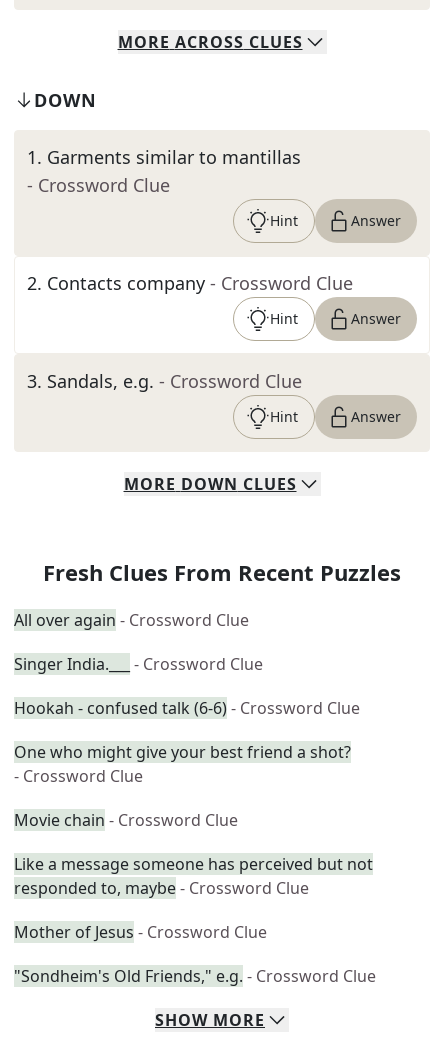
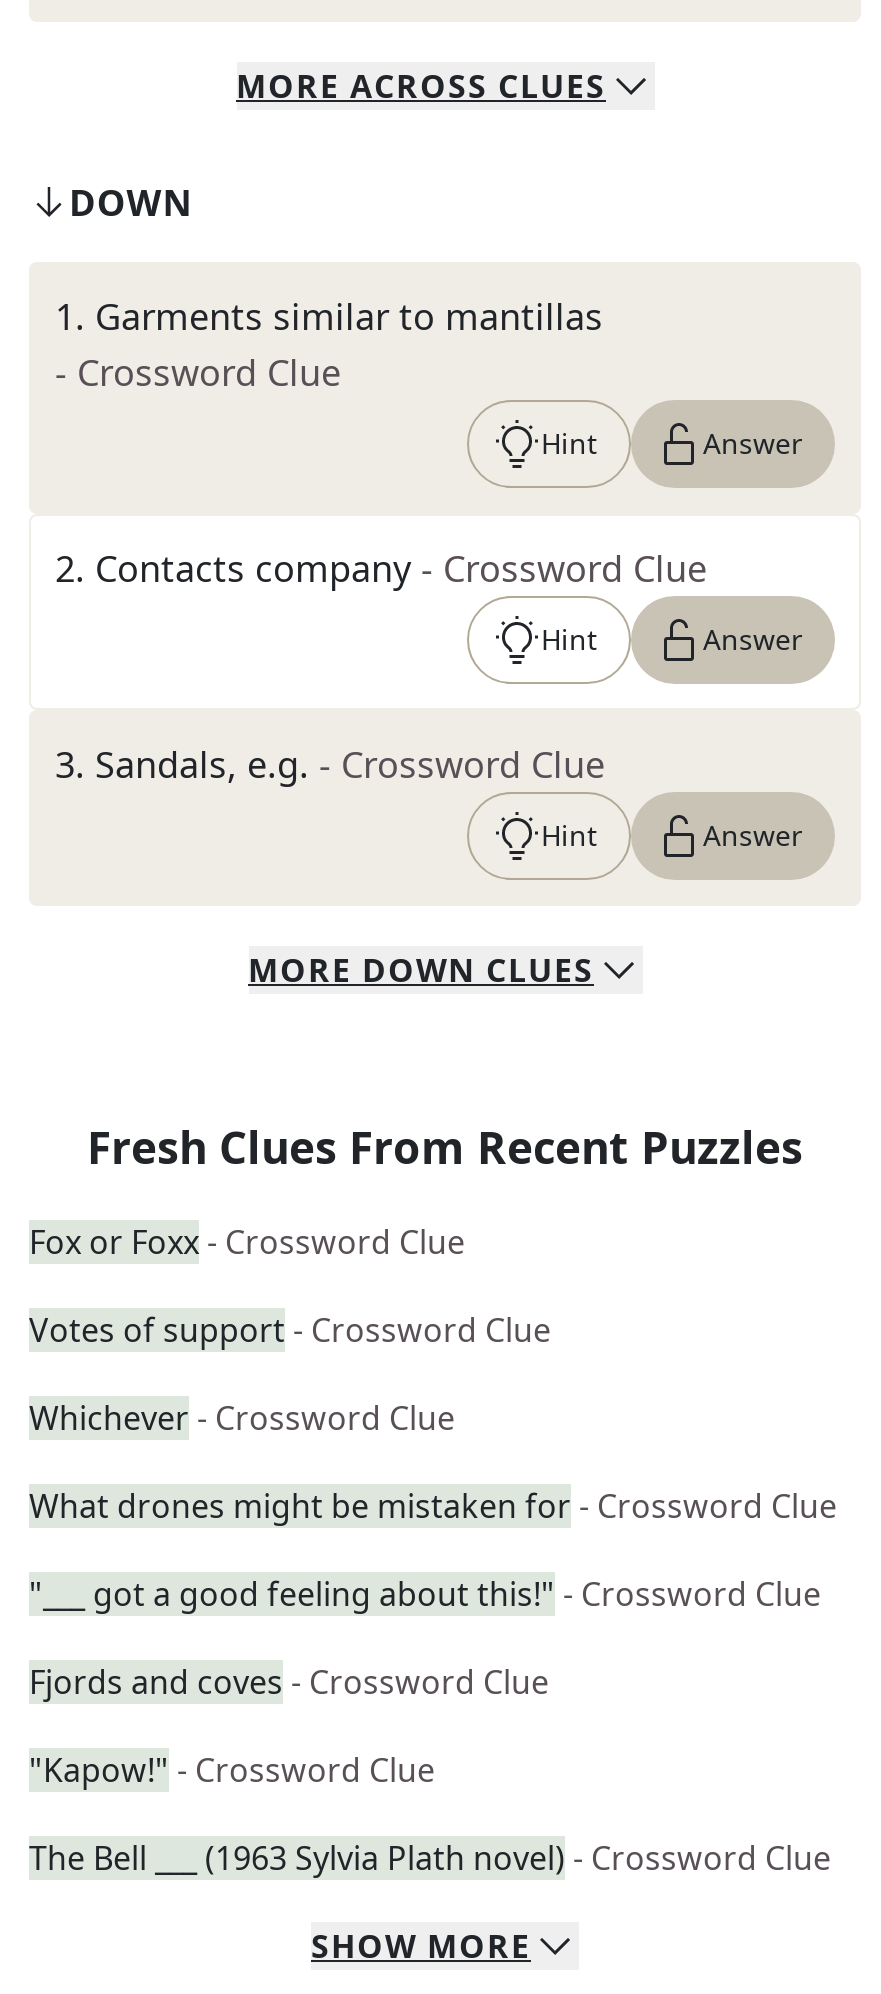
[14,609,249,631] All over again - Crossword Clue -> [29,1220,465,1264] Fox or Foxx - Crossword Clue
[14,653,263,675] Singer India.___ - Crossword Clue -> [29,1308,551,1352] Votes of support - Crossword Clue
[14,697,360,719] Hookah - confused talk (6-6) - Crossword Clue -> [29,1396,455,1440] Whichever - Crossword Clue
[14,741,351,787] One who might give your best friend a shot? | - Crossword Clue -> [29,1484,837,1528] What drones might be mistaken for - Crossword Clue
[14,809,238,831] Movie chain - Crossword Clue -> [29,1572,821,1616] "___ got a good feeling about this!" - Crossword Clue
[14,853,373,899] Like a message someone has perceived but not | responded to, maybe - Crossword Clue -> [29,1660,549,1704] Fjords and coves - Crossword Clue
[14,921,267,943] Mother of Jesus - Crossword Clue -> [29,1748,435,1792] "Kapow!" - Crossword Clue
[14,965,376,987] "Sondheim's Old Friends," e.g. - Crossword Clue -> [29,1836,831,1880] The Bell ___ (1963 Sylvia Plath novel) - Crossword Clue

